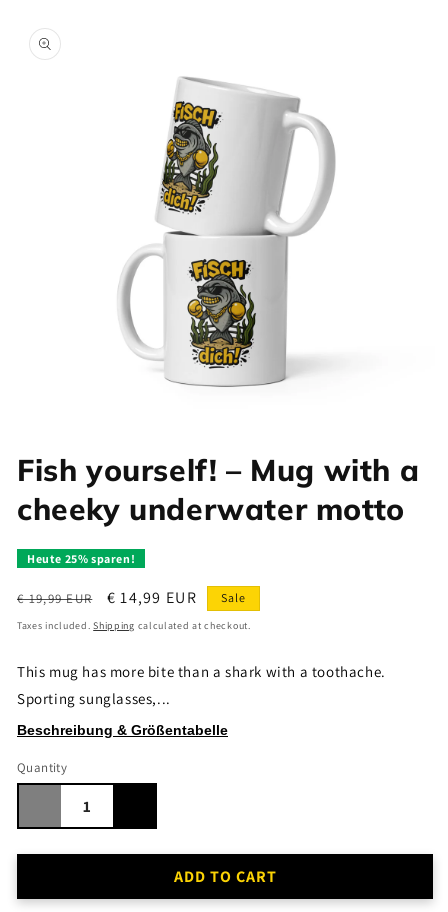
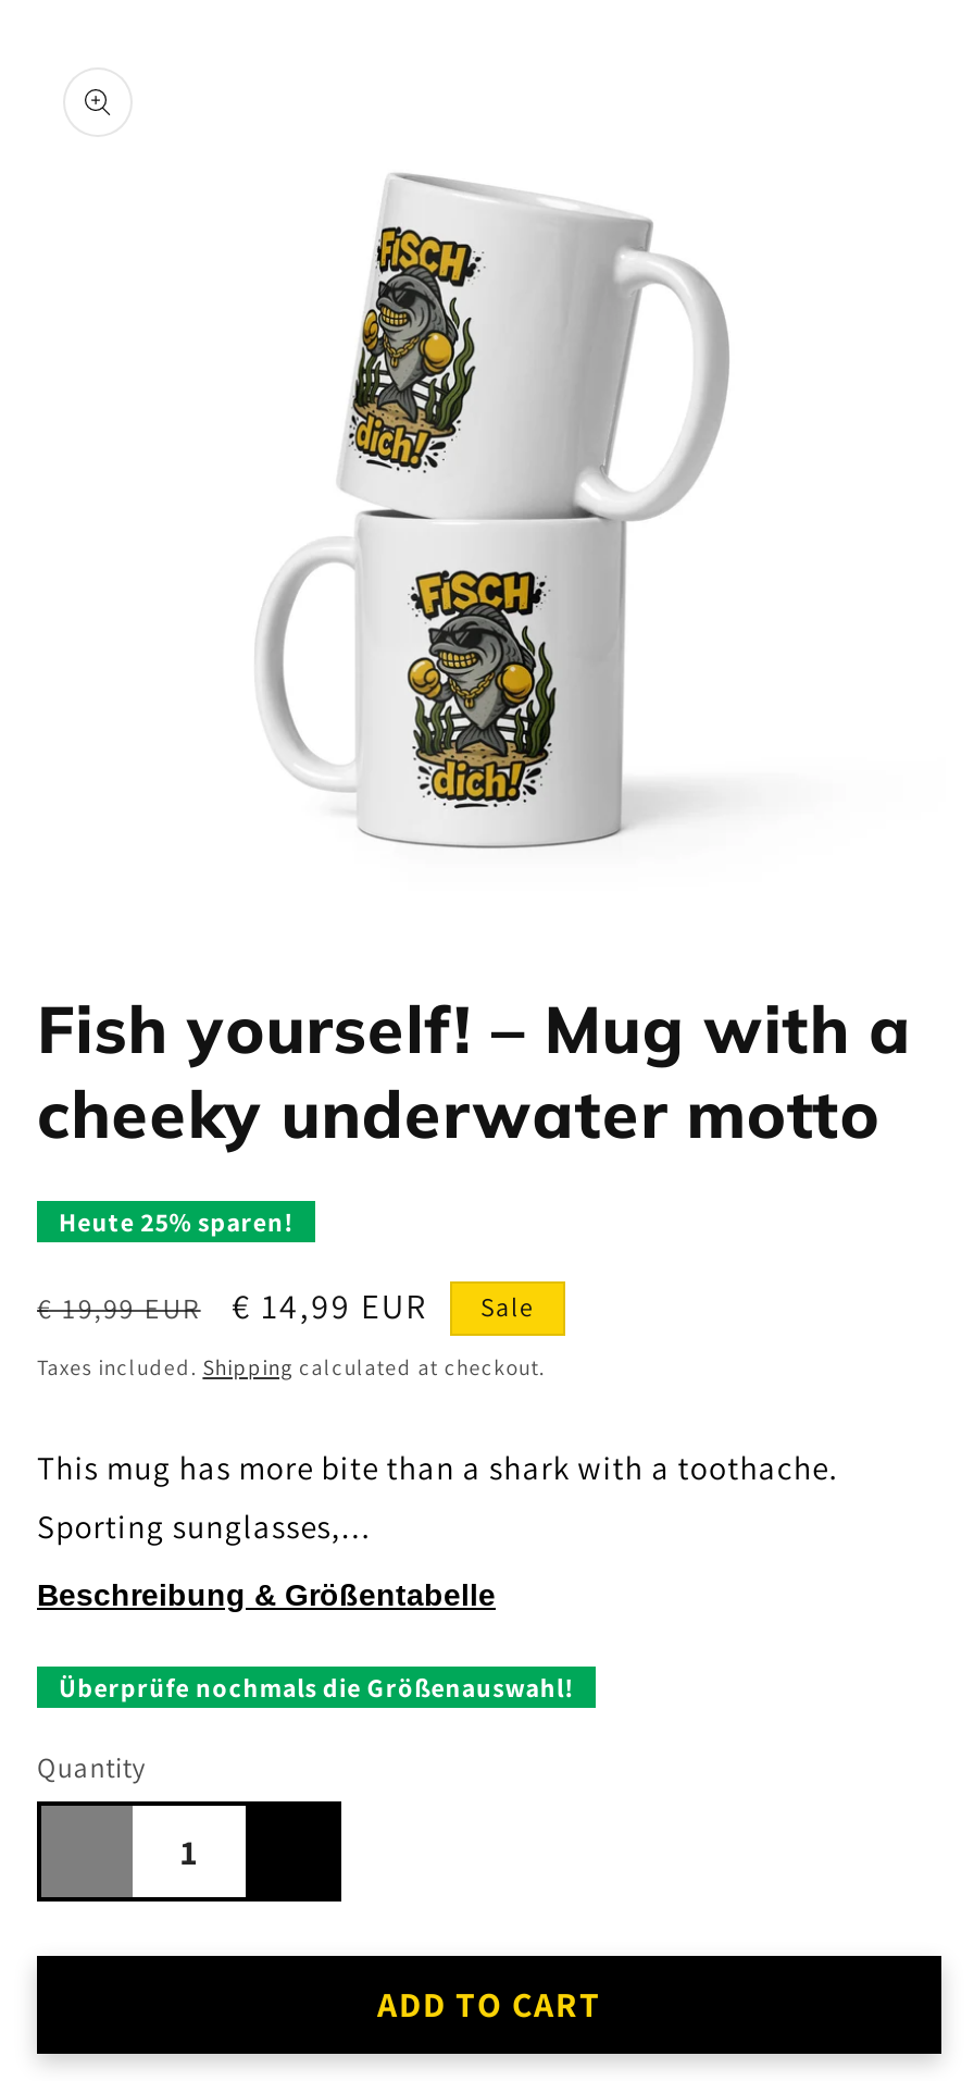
none -> [59,1671,574,1704] Überprüfe nochmals die Größenauswahl!

